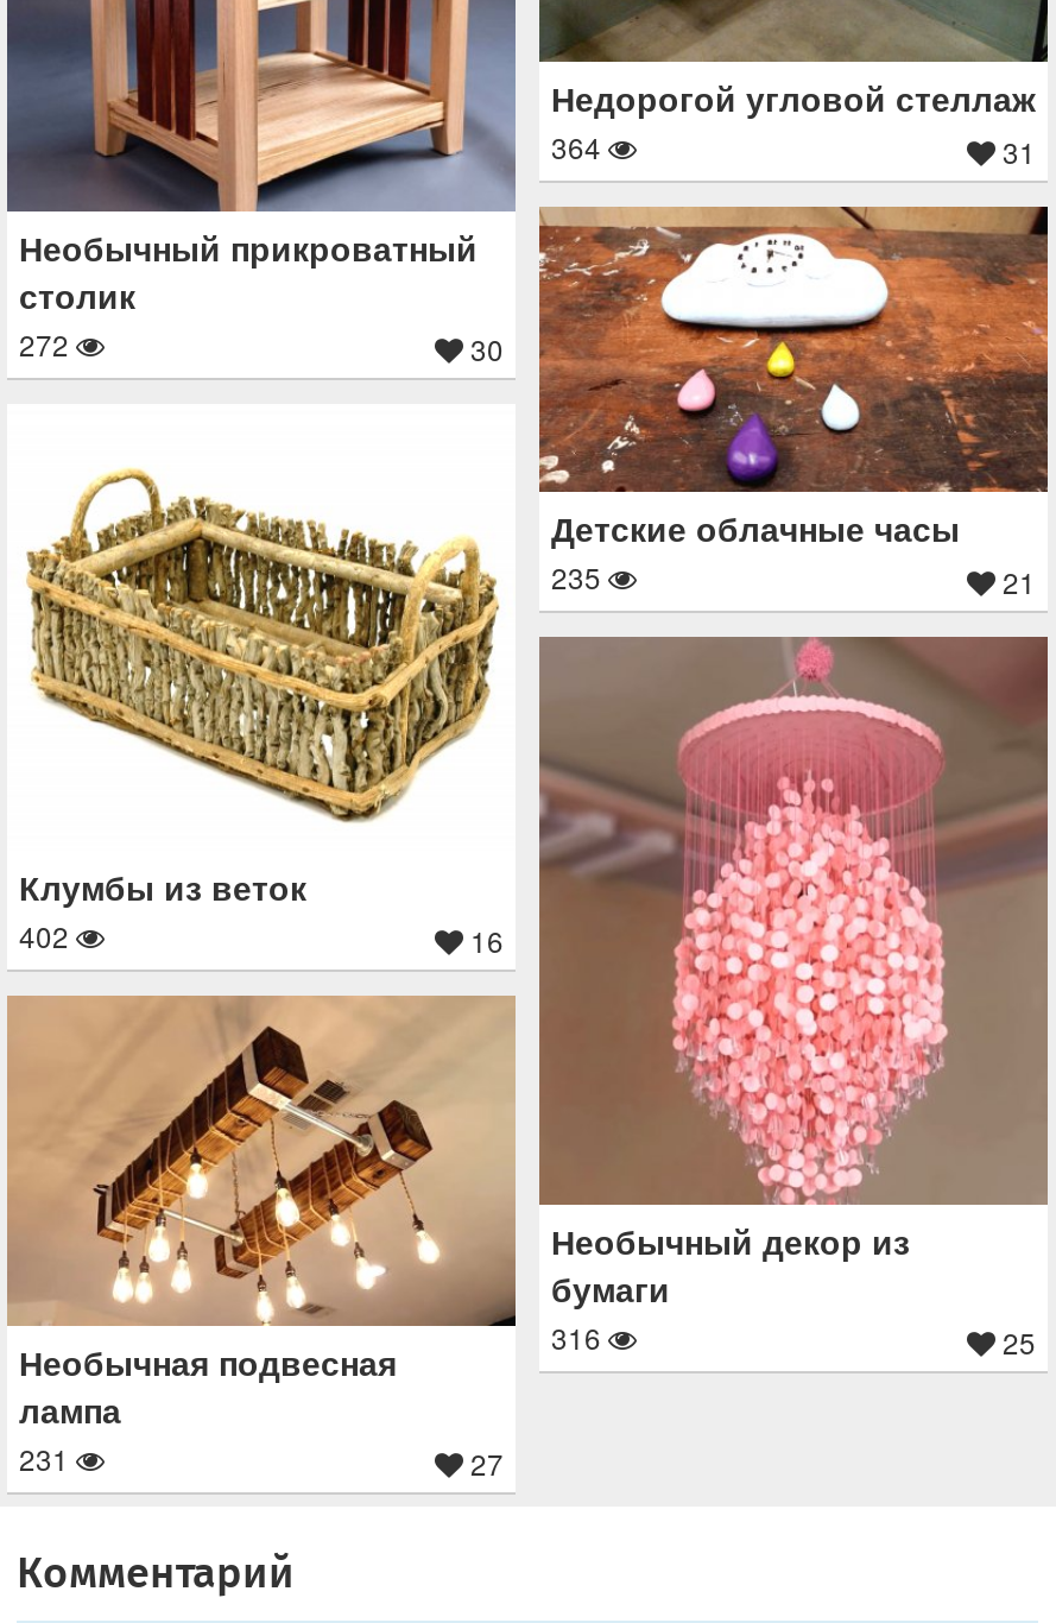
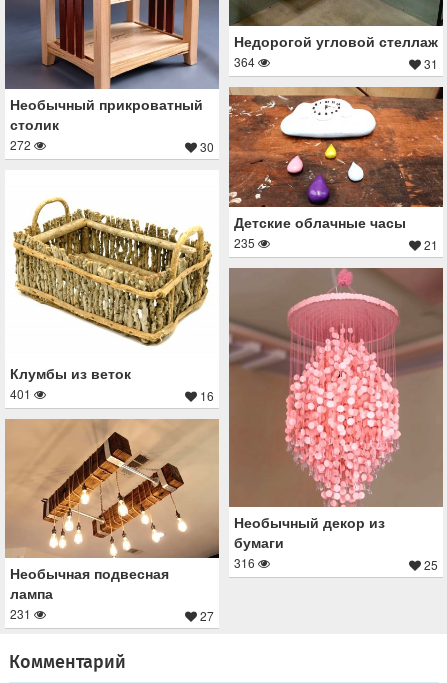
[19,916,76,956] 402 -> [10,385,34,402] 401

